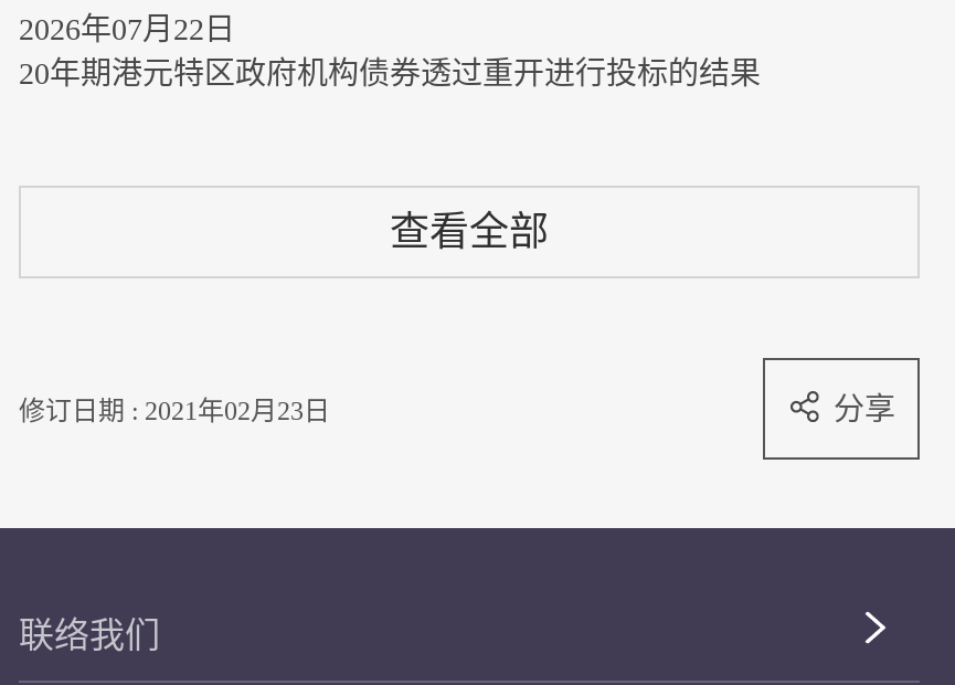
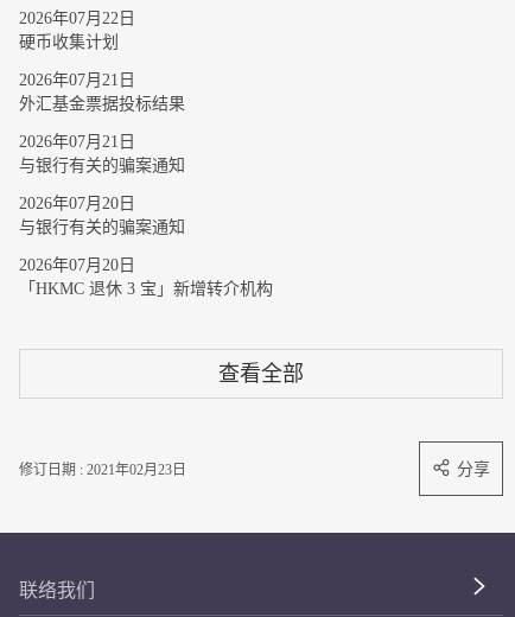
[19,57,761,91] 20年期港元特区政府机构债券透过重开进行投标的结果 -> [19,33,273,298] 硬币收集计划 | 2026年07月21日 | 外汇基金票据投标结果 | 2026年07月21日 | 与银行有关的骗案通知 | 2026年07月20日 | 与银行有关的骗案通知 | 2026年07月20日 | 「HKMC 退休 3 宝」新增转介机构

